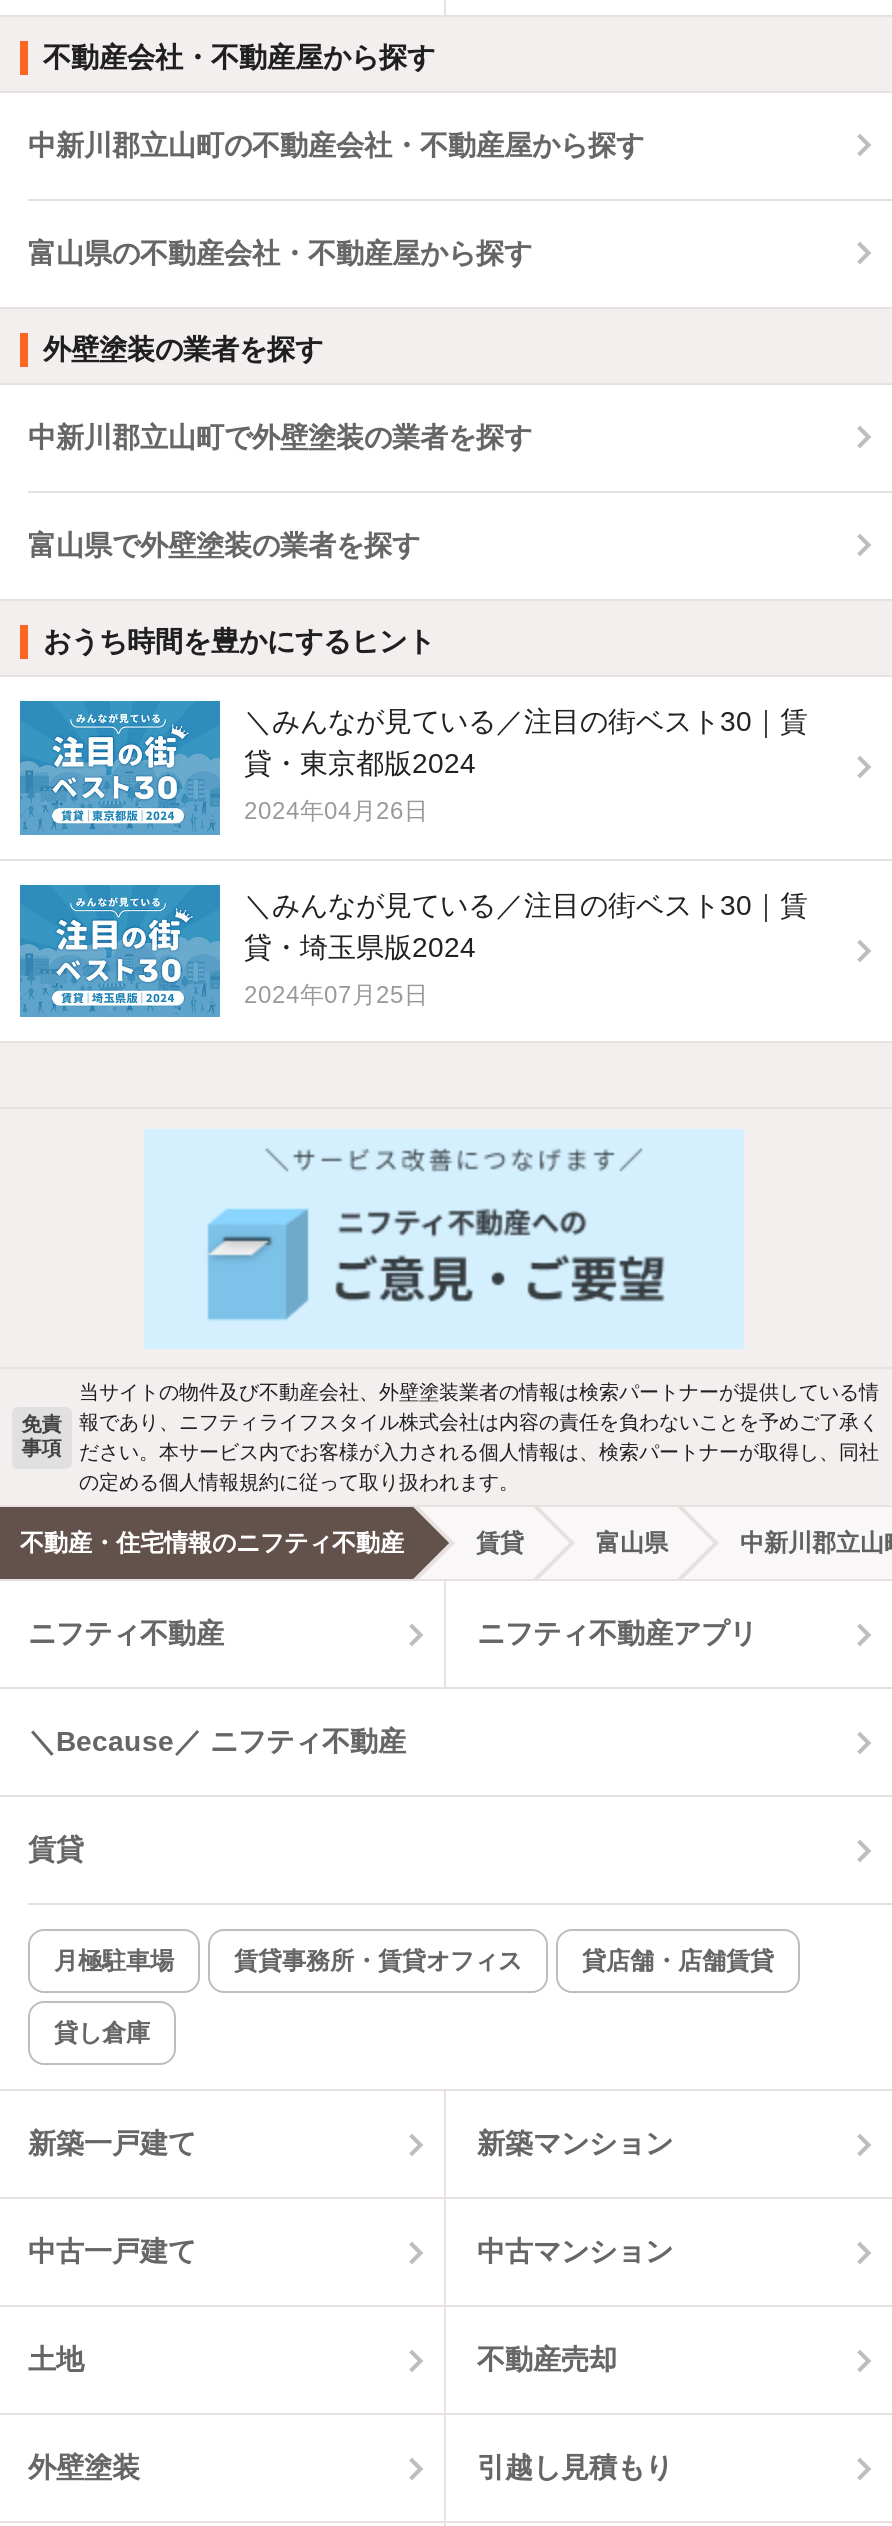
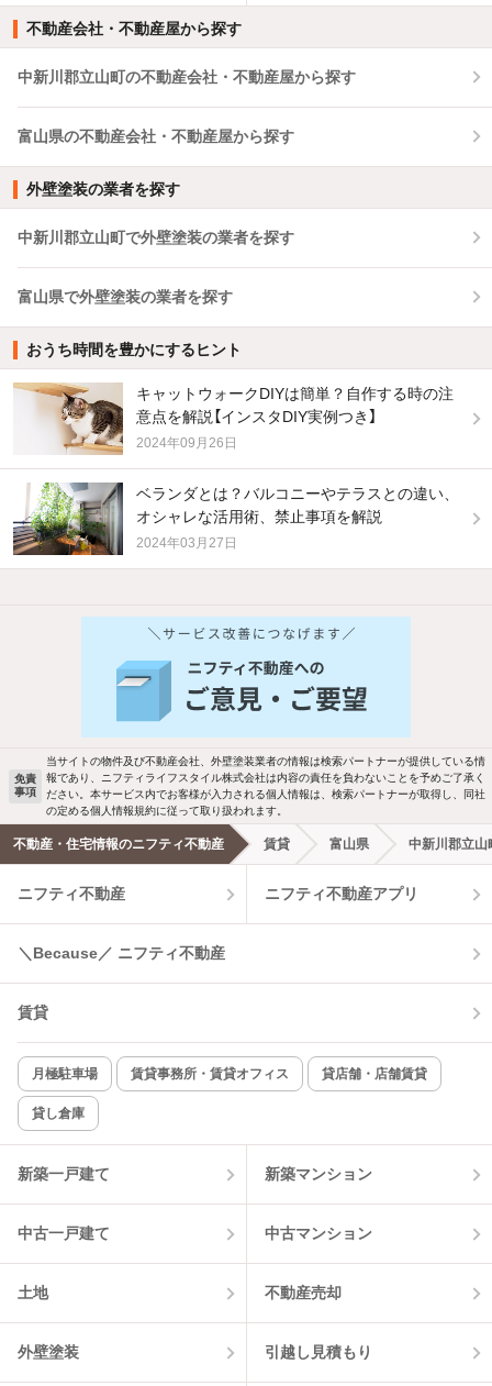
[18,699,808,837] [image] | ＼みんなが見ている／注目の街ベスト30｜賃 | 貸・東京都版2024 -> [12,381,454,456] [image] | キャットウォークDIYは簡単？自作する時の注 | 意点を解説【インスタDIY実例つき】
[244,797,428,825] 2024年04月26日 -> [136,435,237,451] 2024年09月26日
[18,883,808,1019] [image] | ＼みんなが見ている／注目の街ベスト30｜賃 | 貸・埼玉県版2024 -> [12,481,459,556] [image] | ベランダとは？バルコニーやテラスとの違い、 | オシャレな活用術、禁止事項を解説
[244,980,428,1008] 2024年07月25日 -> [136,535,237,551] 2024年03月27日

